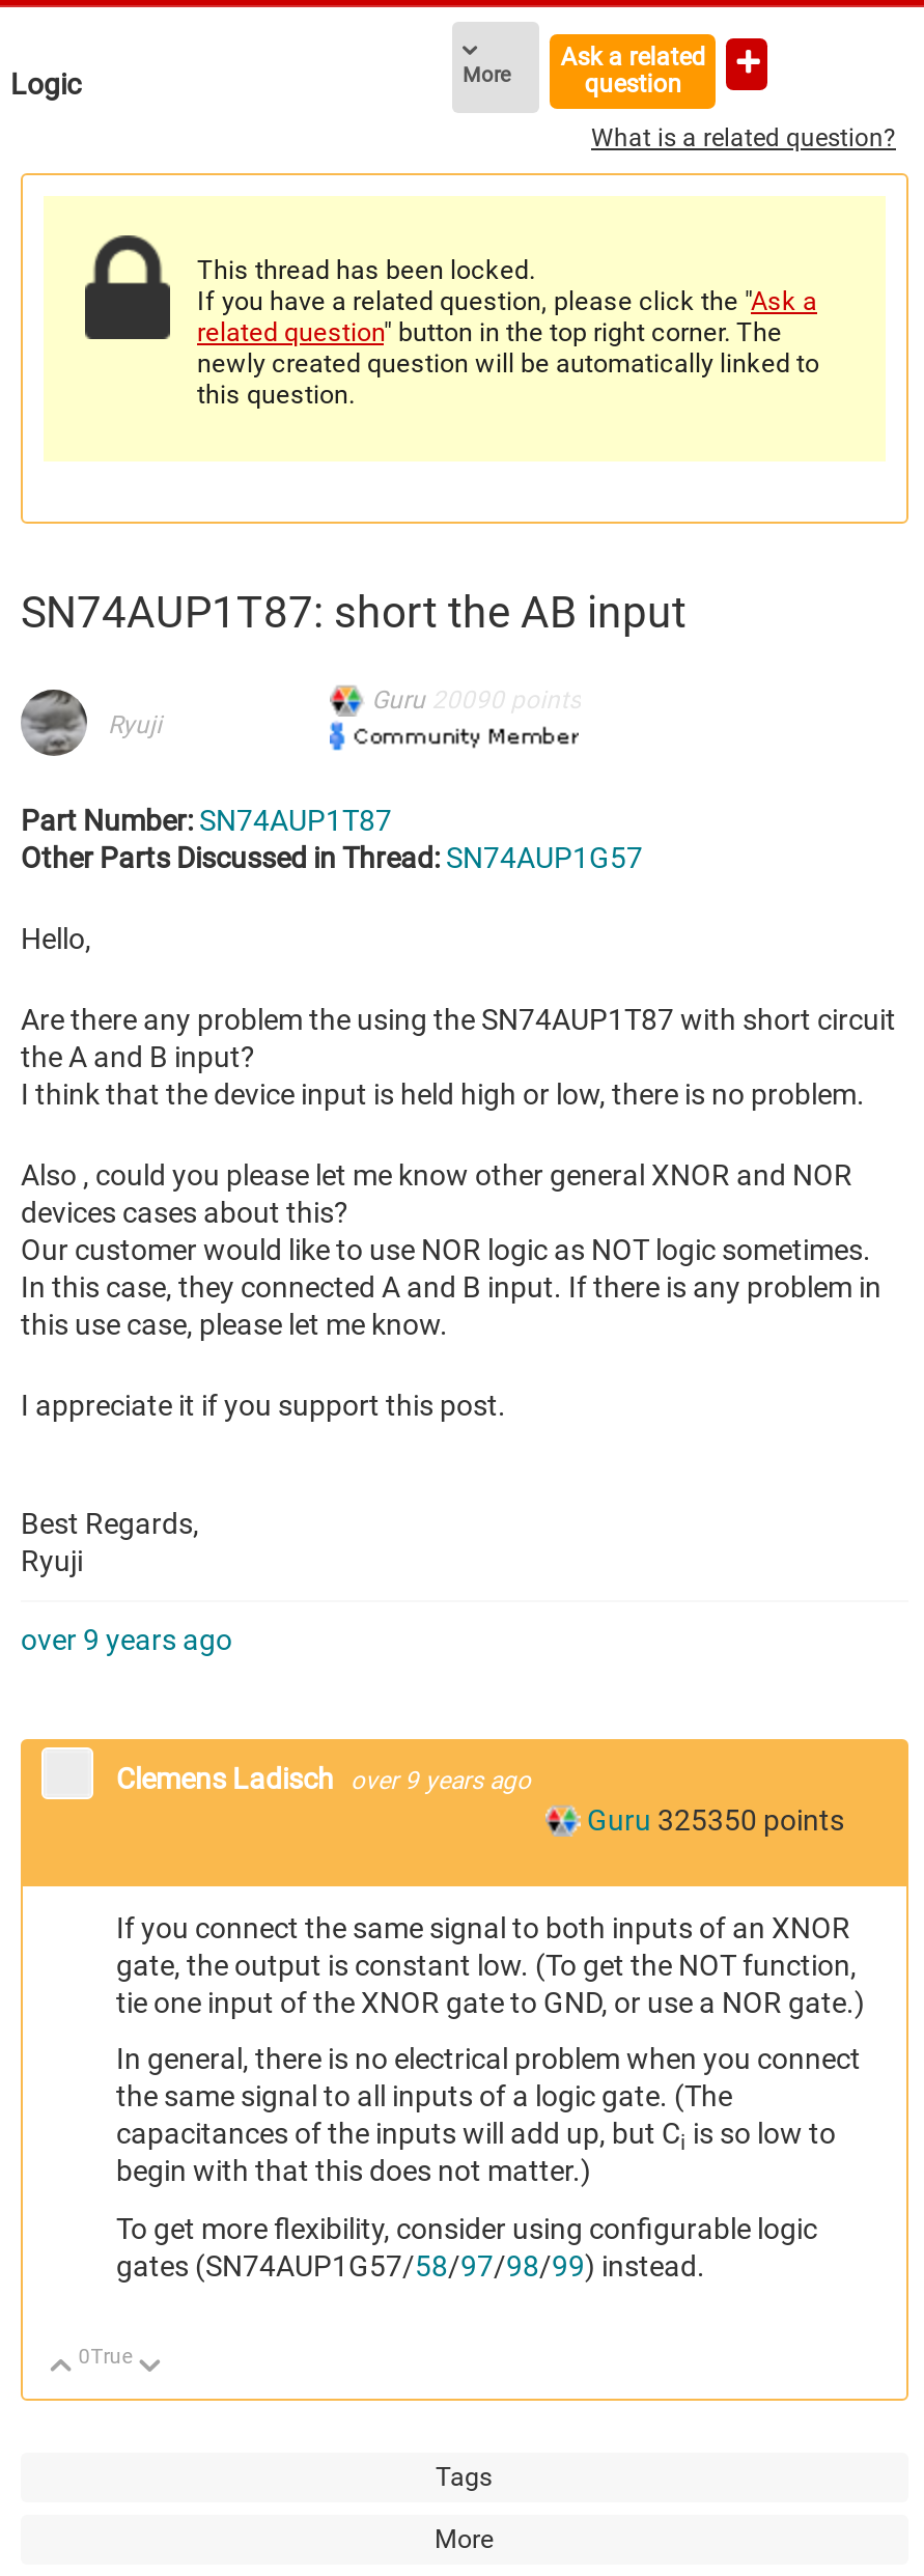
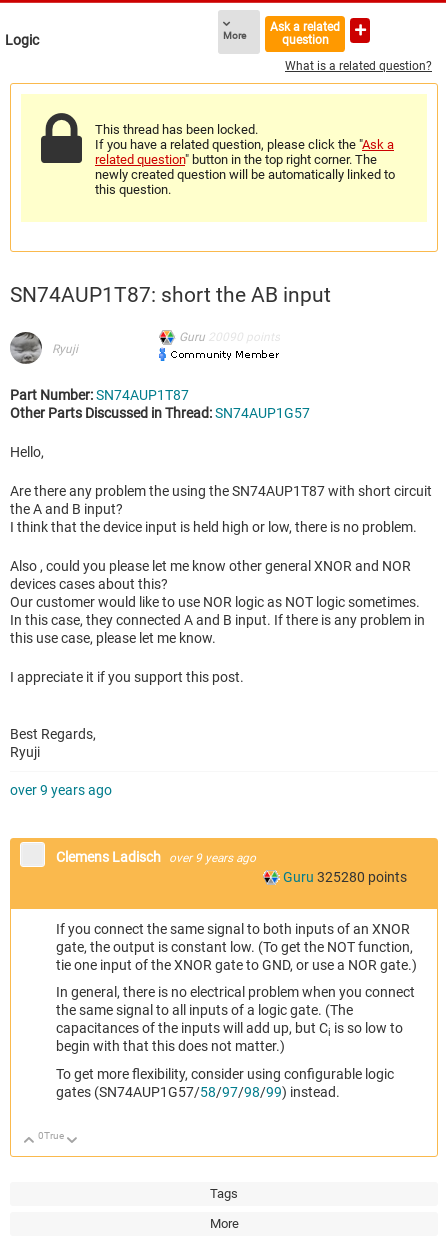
[587,1804,844,1837] Guru 325350 points -> [283,869,407,885] Guru 325280 points

